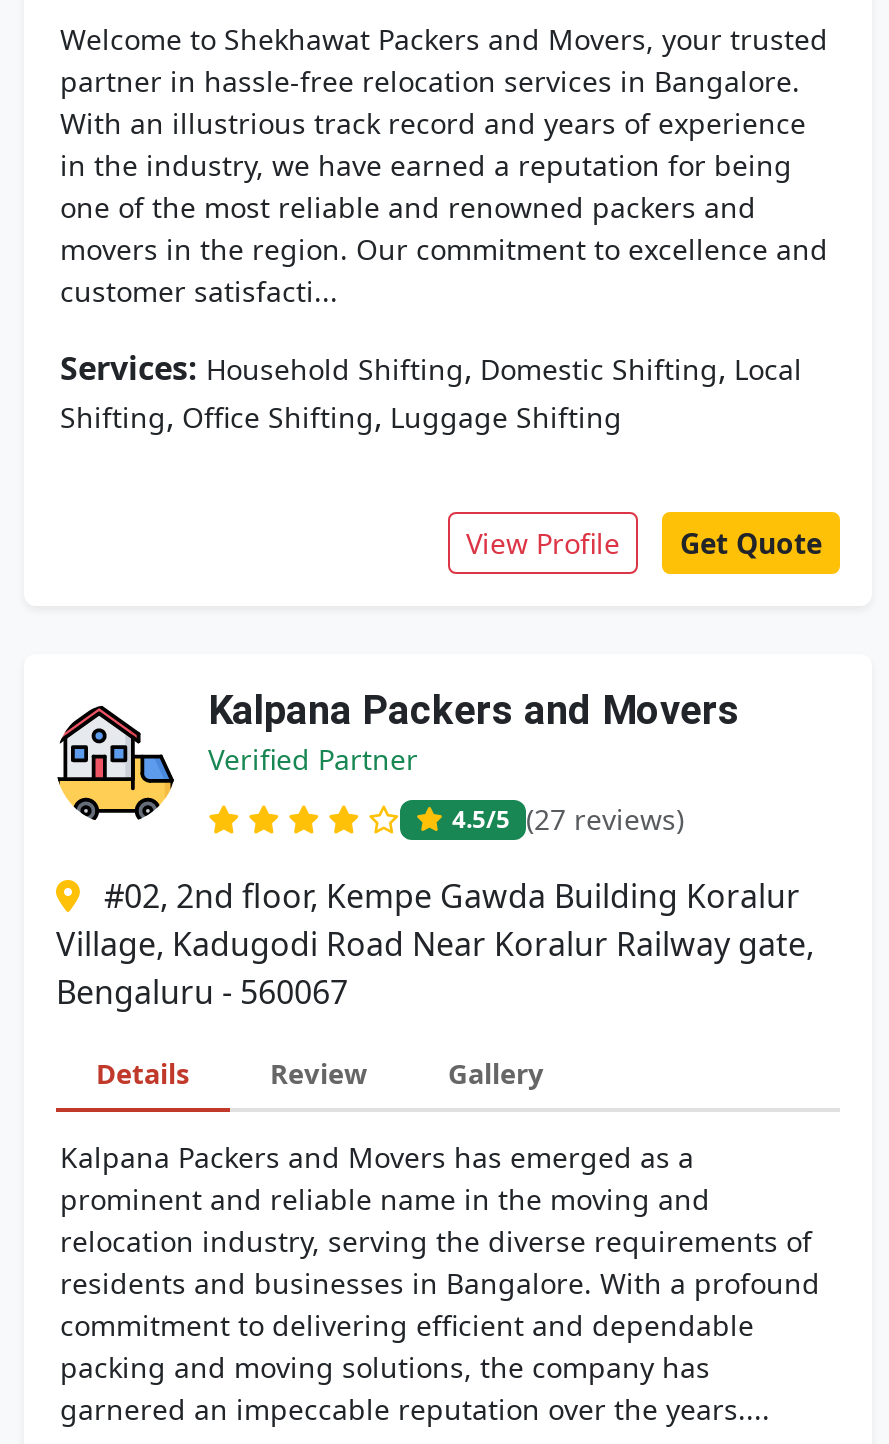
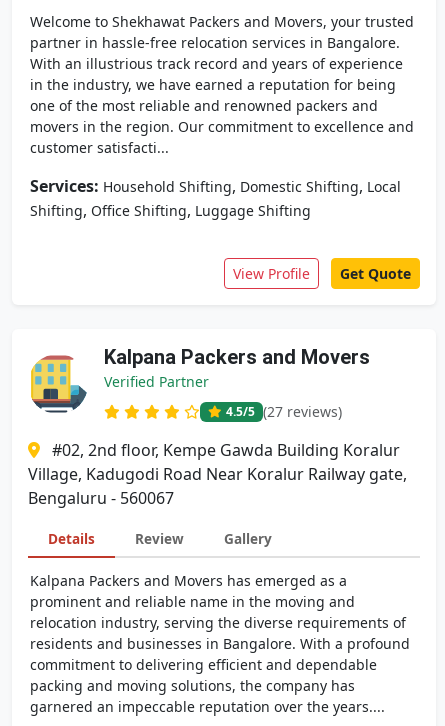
[56,704,176,822] [image] -> [29,354,87,414] [image]

